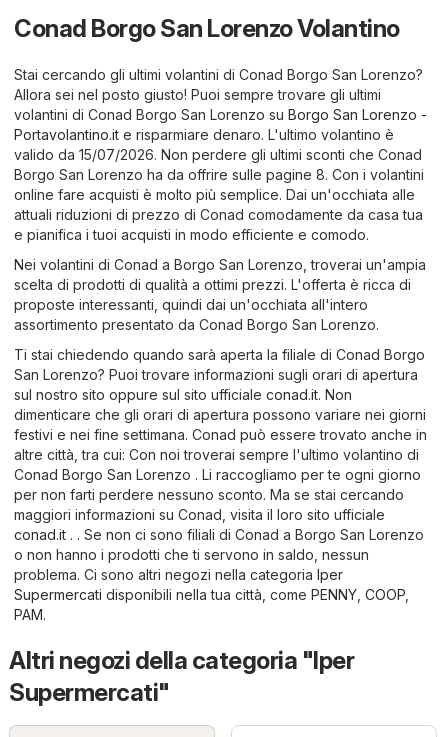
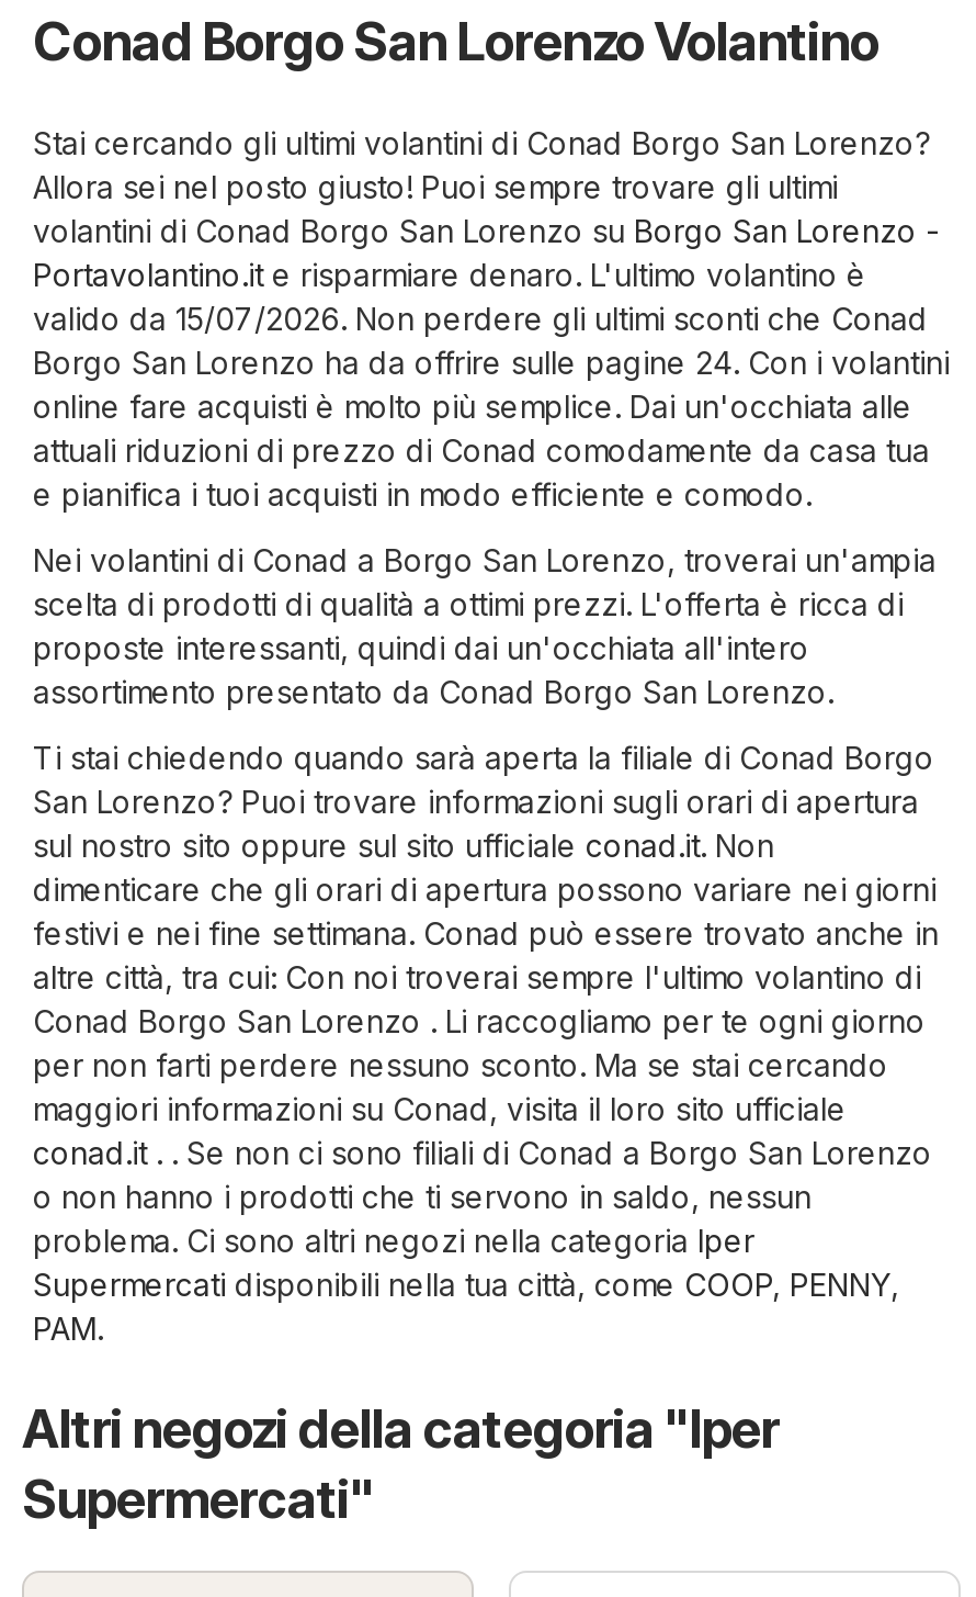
[14,166,424,183] Borgo San Lorenzo ha da offrire sulle pagine 8. Con i volantini -> [33,344,950,382] Borgo San Lorenzo ha da offrire sulle pagine 24. Con i volantini
[14,586,409,603] Supermercati disponibili nella tua città, come PENNY, COOP, -> [33,1266,899,1304] Supermercati disponibili nella tua città, come COOP, PENNY,

